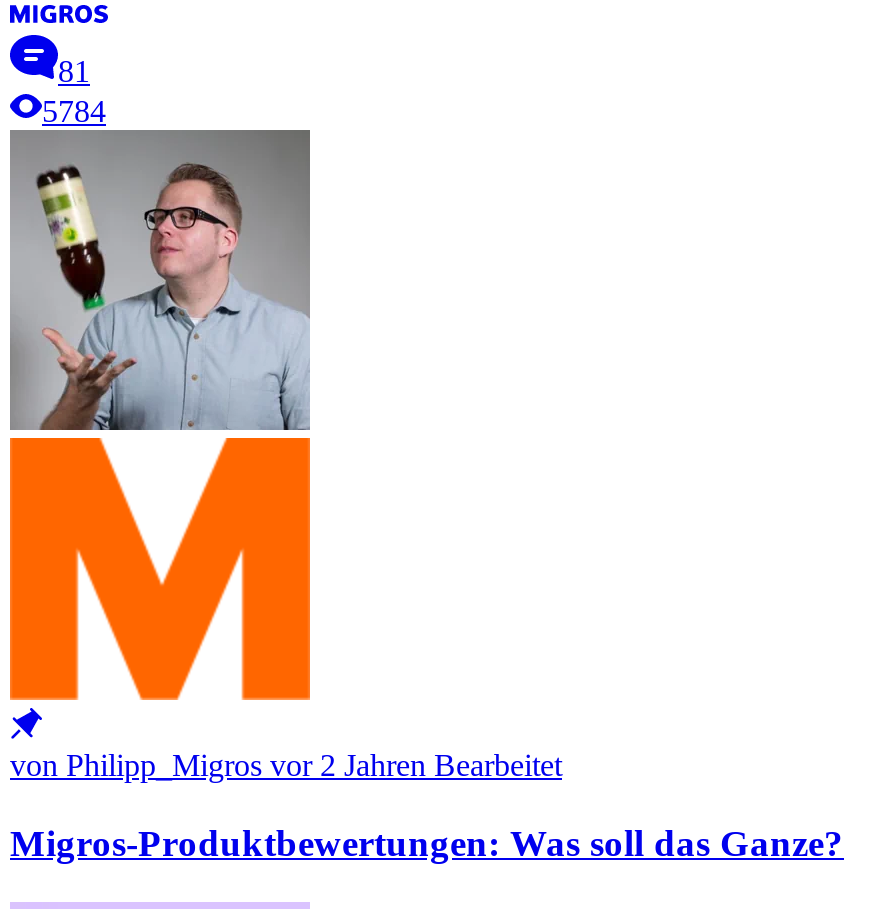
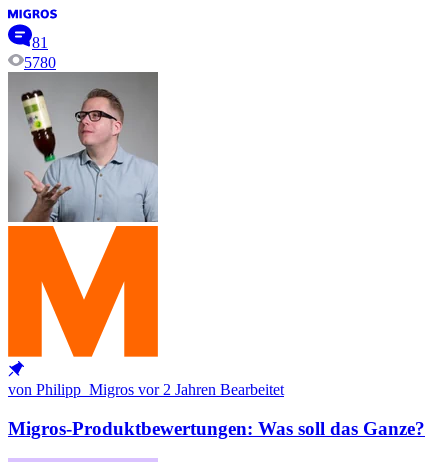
[42,94,106,128] 5784 -> [24,54,56,71] 5780

